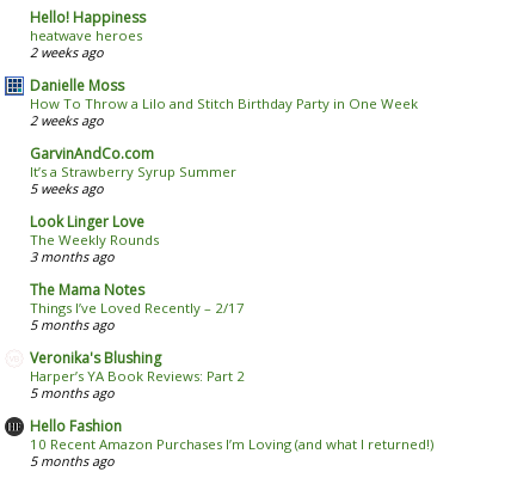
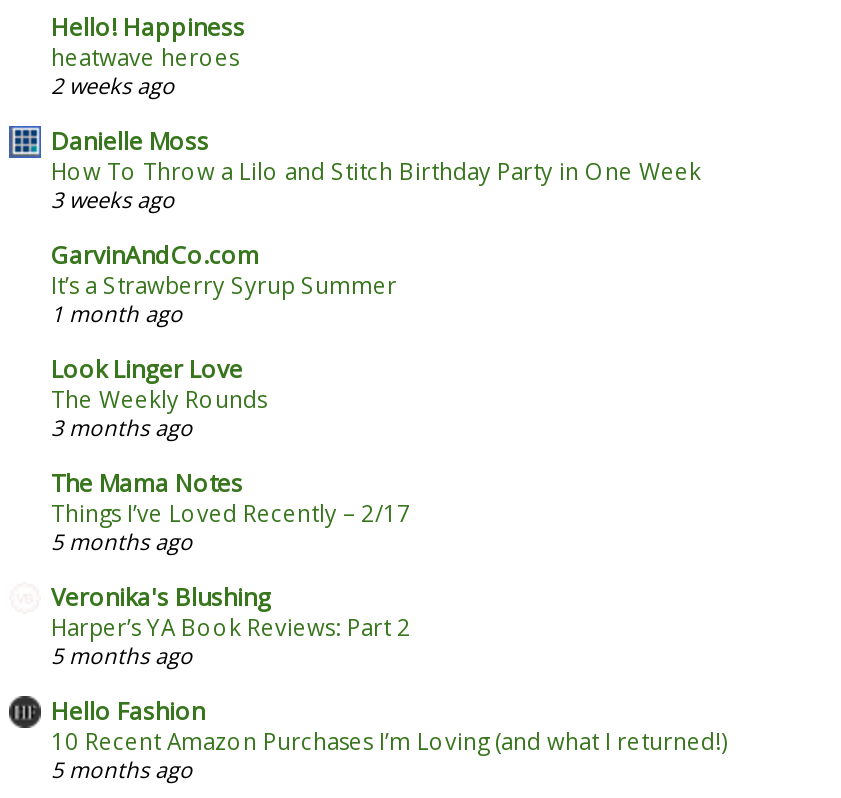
[30,111,104,129] 2 weeks ago -> [51,184,175,214] 3 weeks ago
[30,179,104,197] 5 weeks ago -> [51,298,183,328] 1 month ago

